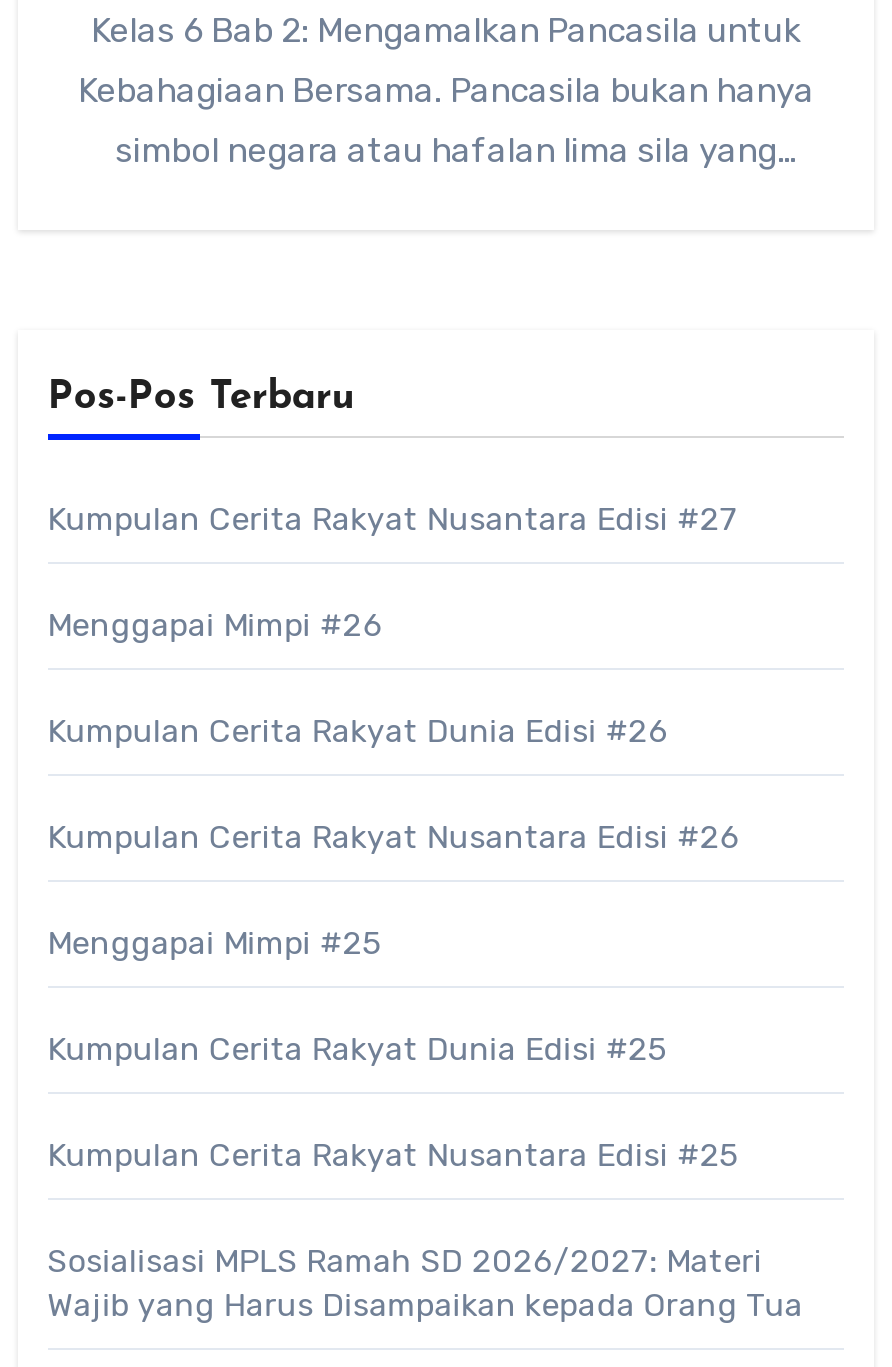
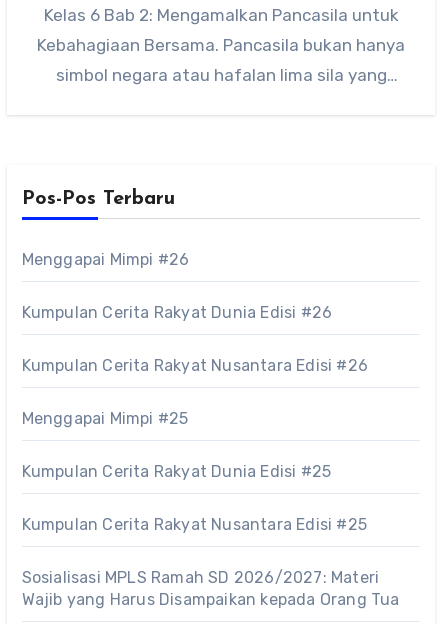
[47,500,738,538] Kumpulan Cerita Rakyat Nusantara Edisi #27 -> none

